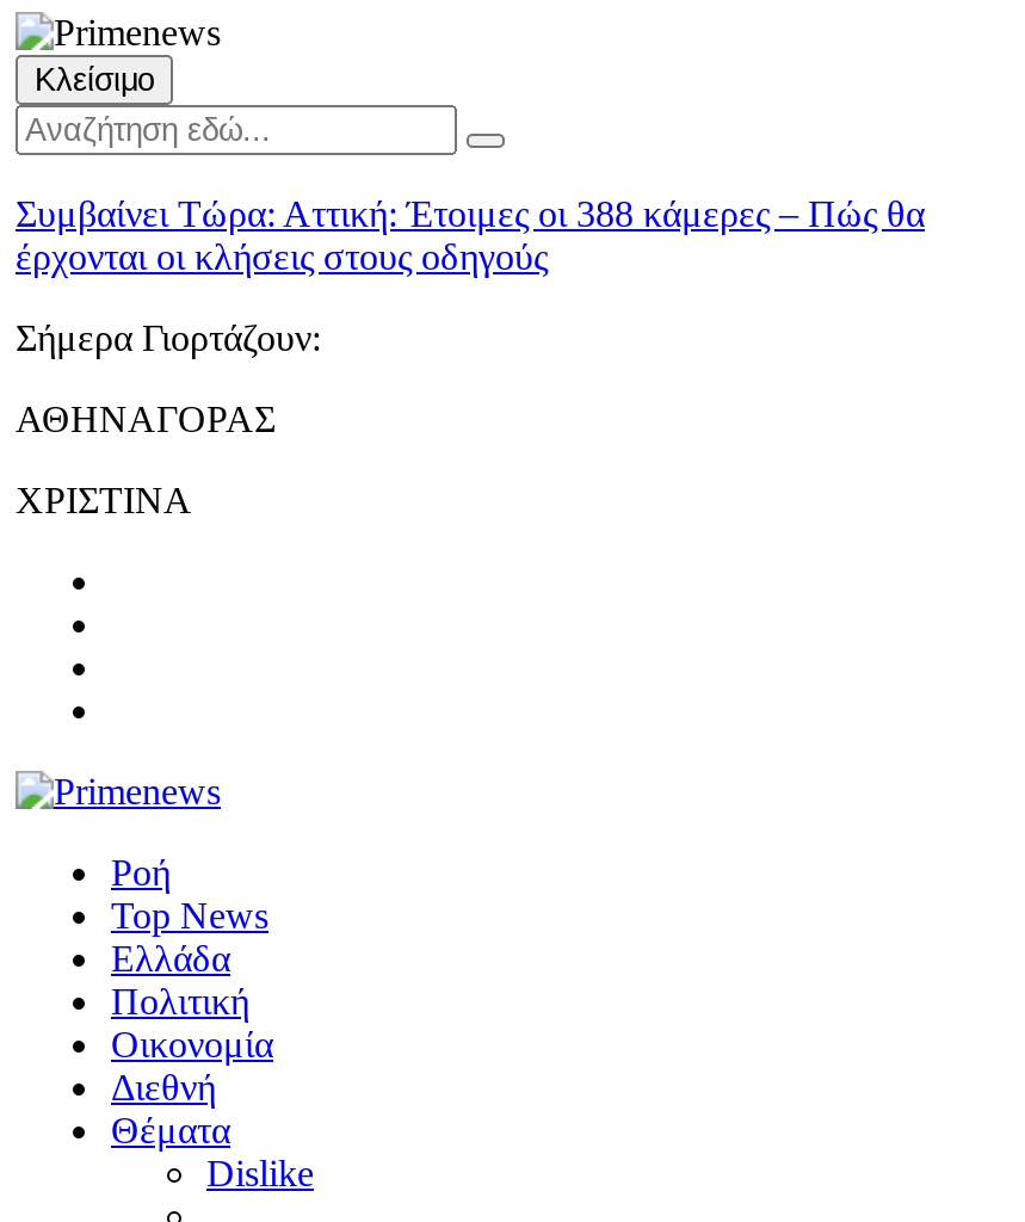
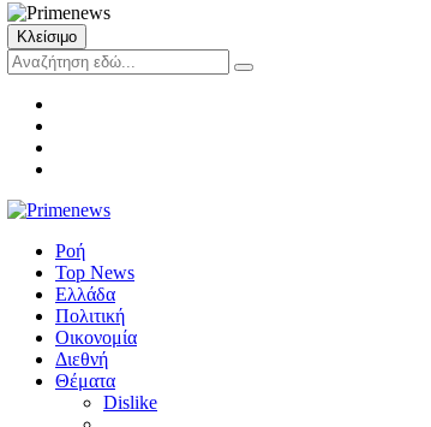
[16,193,925,520] Συμβαίνει Τώρα: Αττική: Έτοιμες οι 388 κάμερες – Πώς θα | έρχονται οι κλήσεις στους οδηγούς | Σήμερα Γιορτάζουν: | ΑΘΗΝΑΓΟΡΑΣ | ΧΡΙΣΤΙΝΑ -> none

